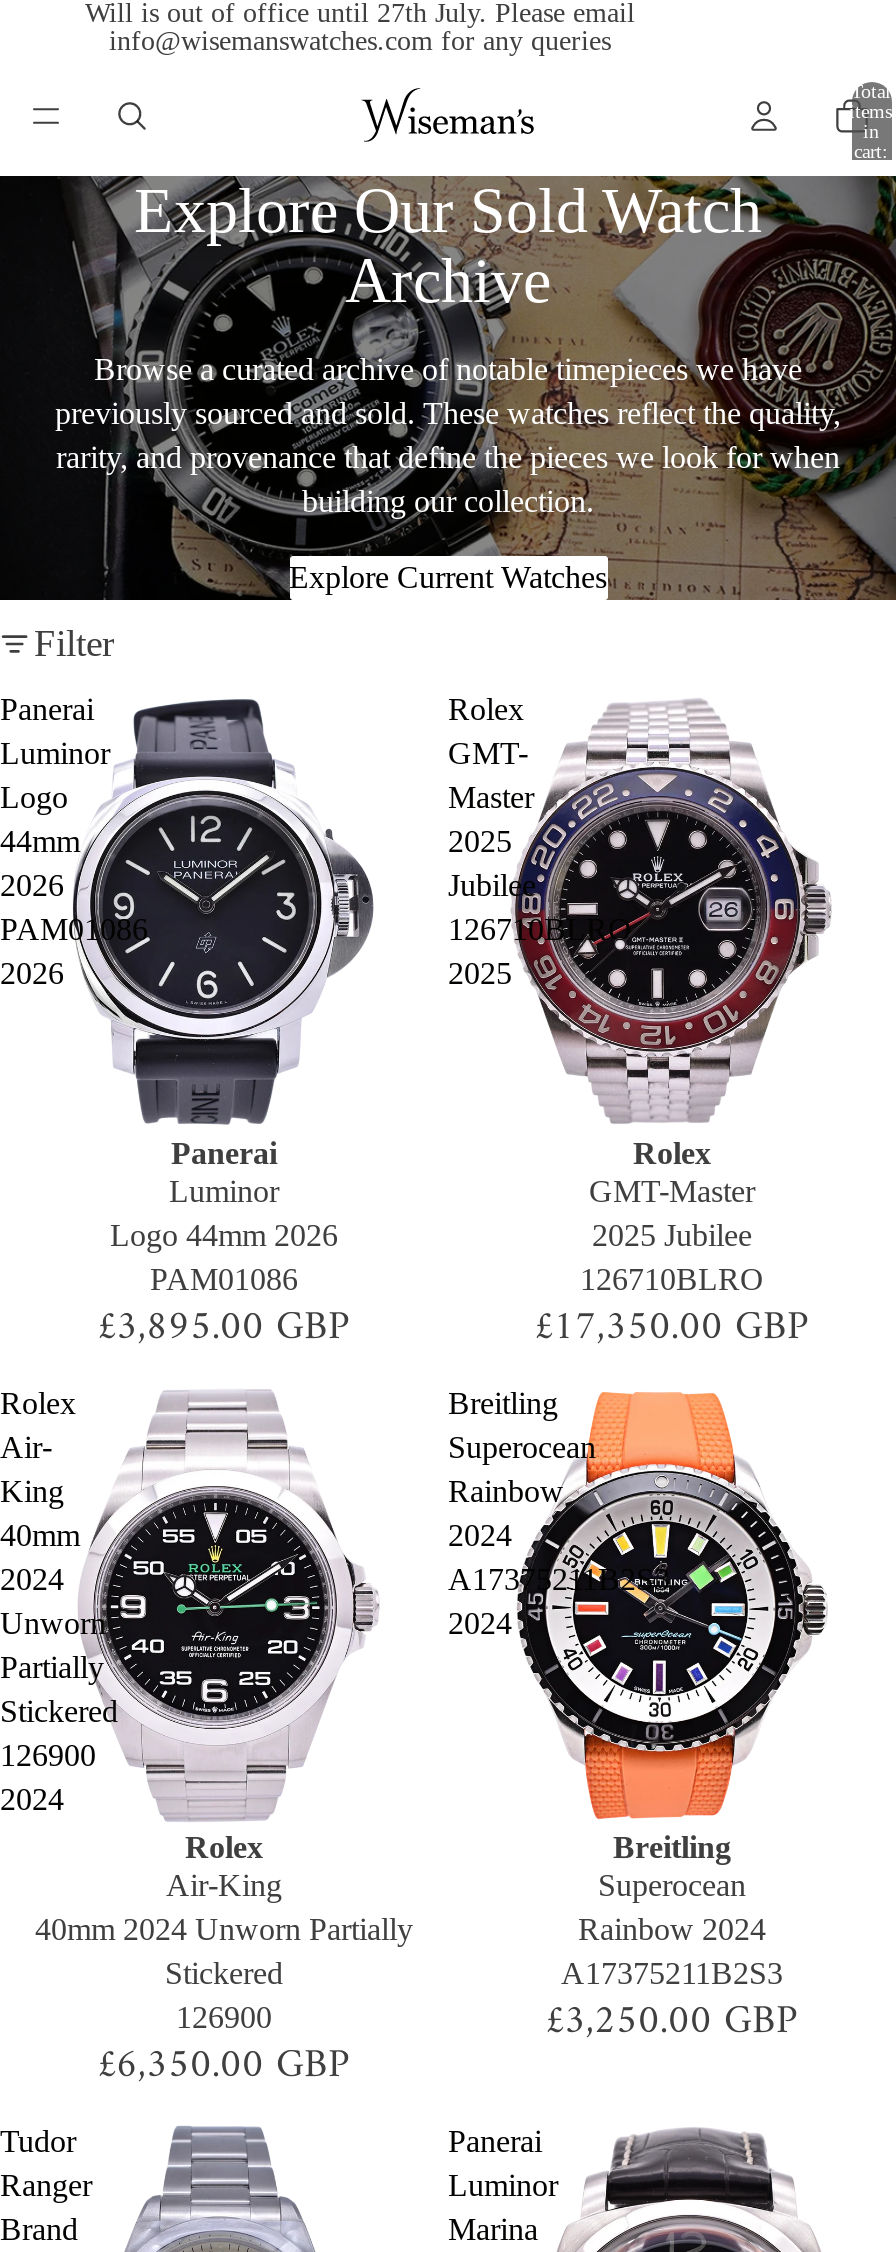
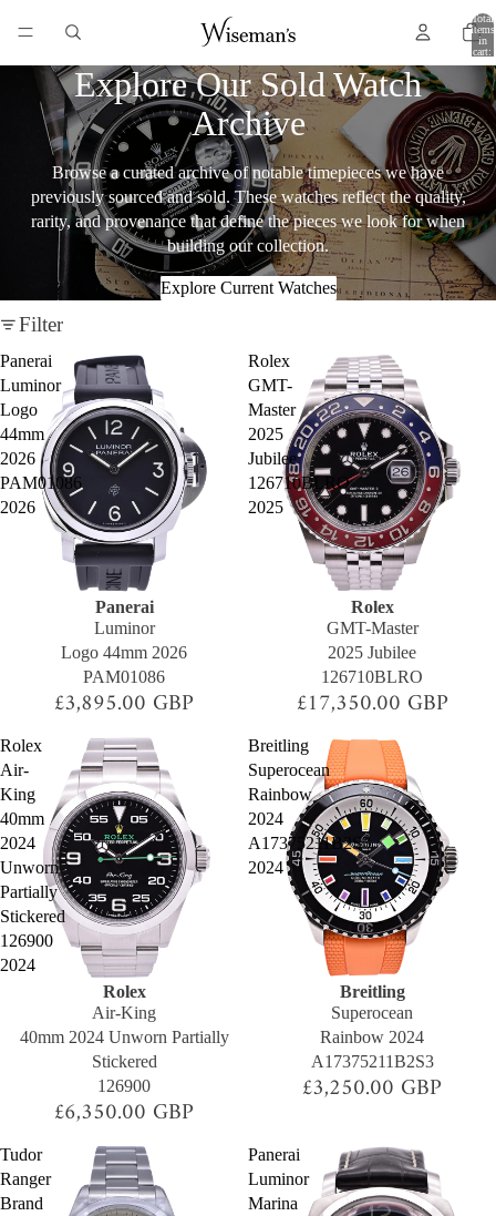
[85,0,635,56] Will is out of office until 27th July. Please email | info@wisemanswatches.com for any queries -> none

